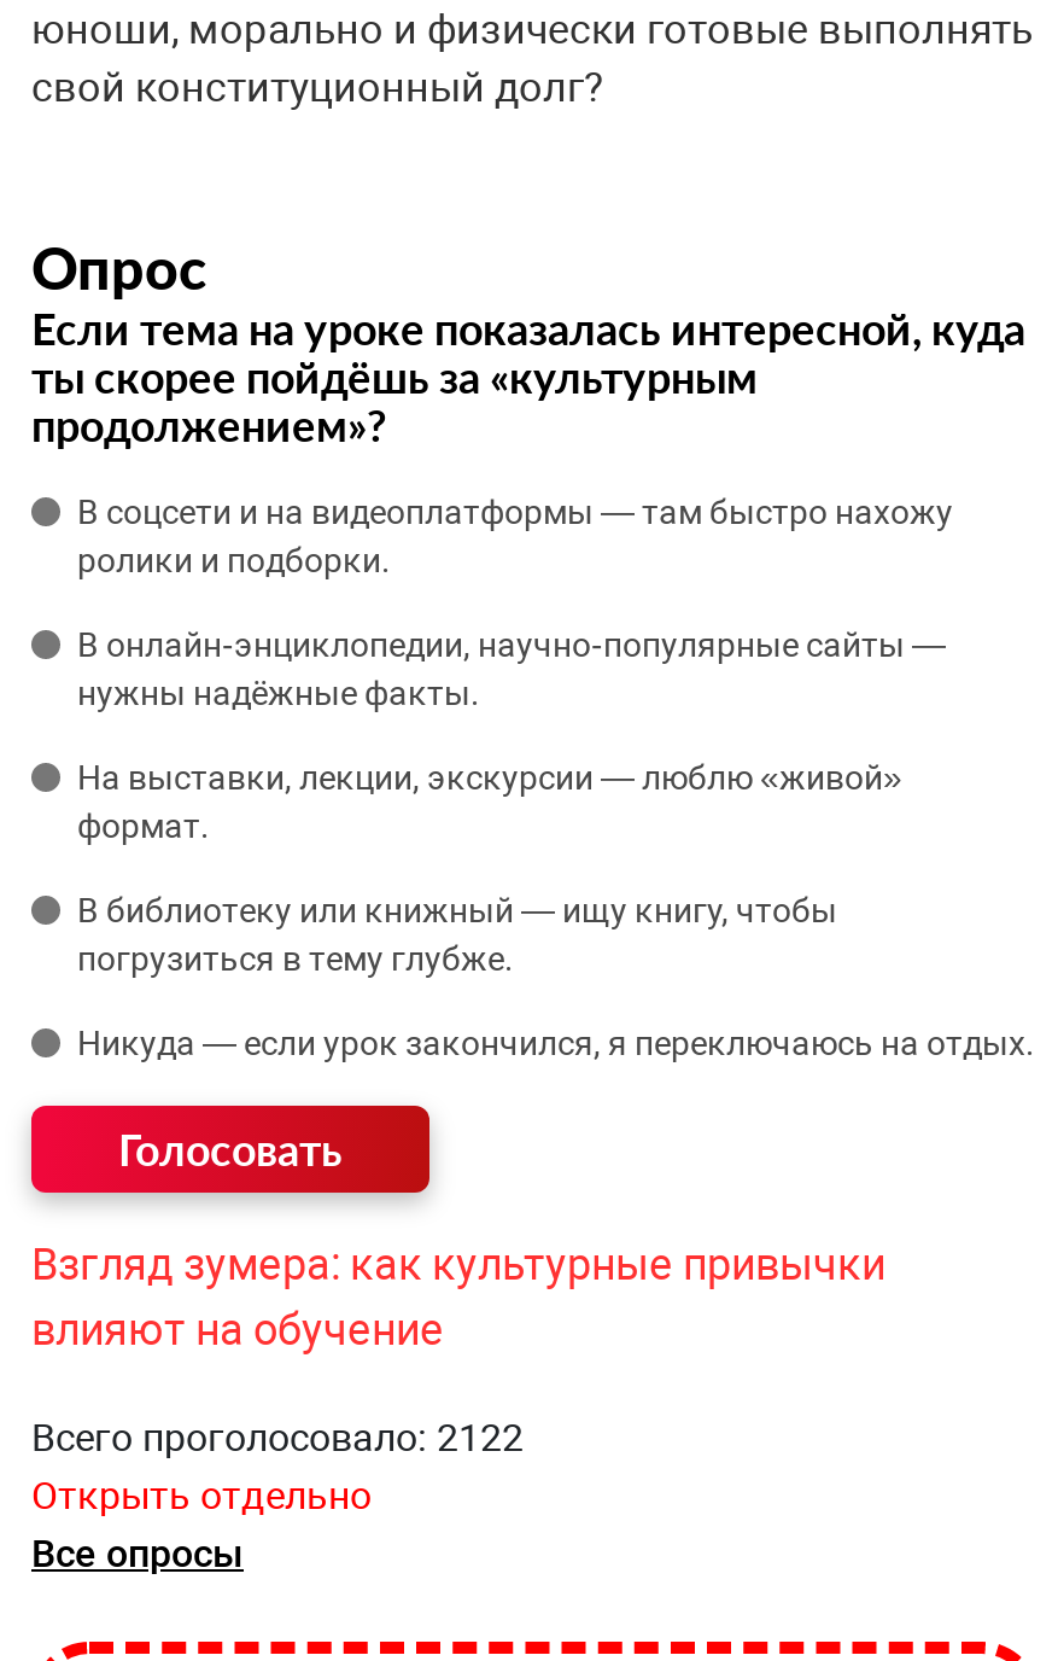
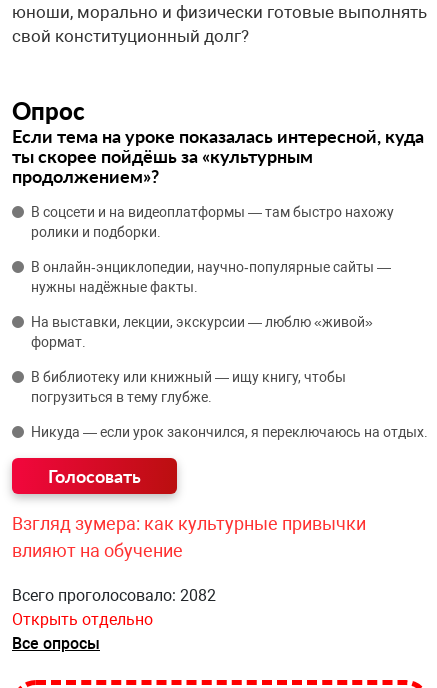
[31,1415,524,1461] Всего проголосовало: 2122 -> [12,586,216,605] Всего проголосовало: 2082

